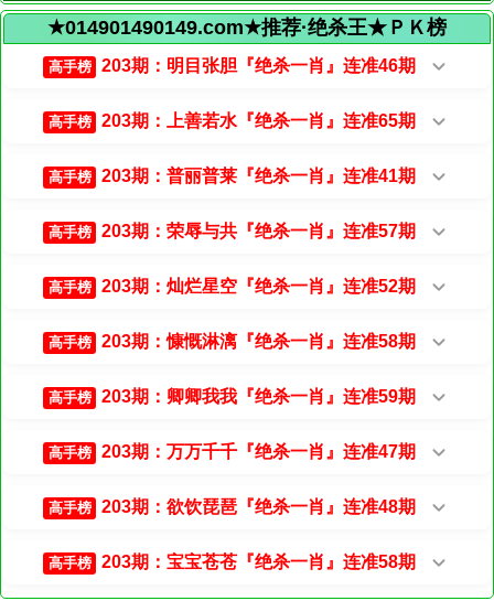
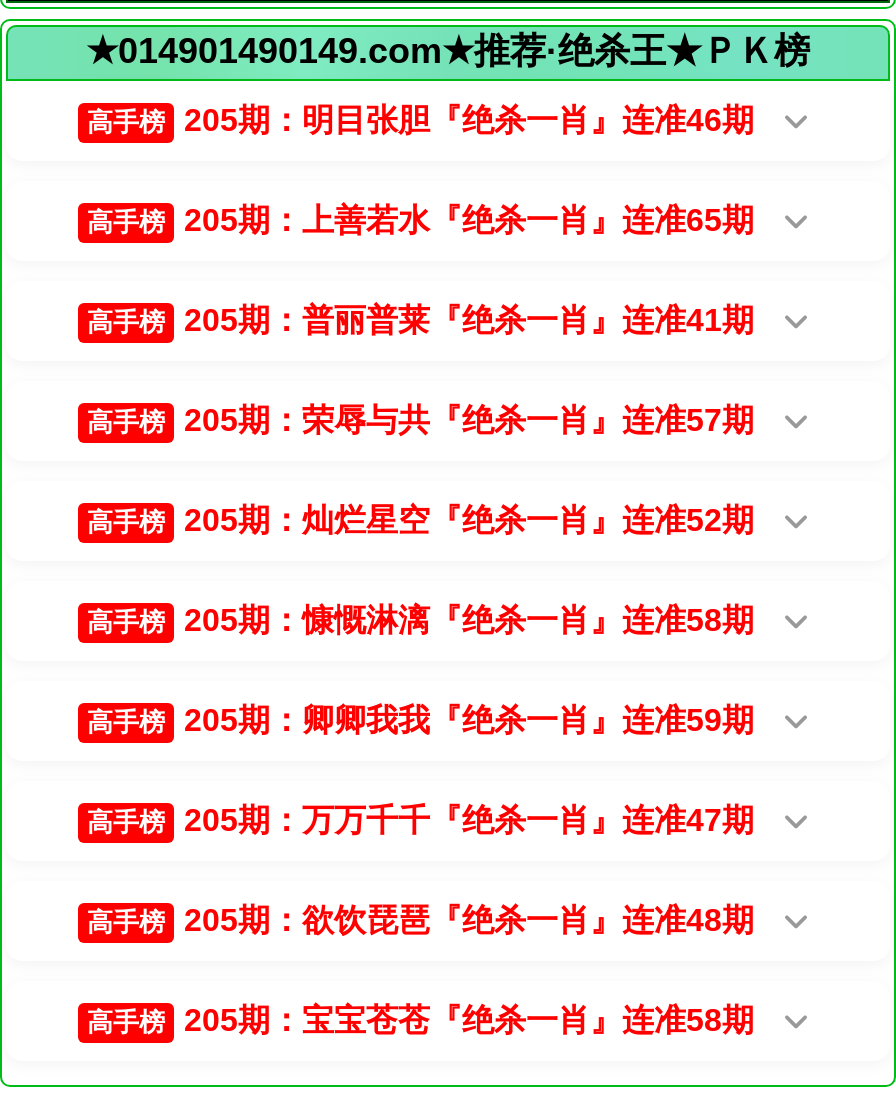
[101,57,416,75] 203期：明目张胆『绝杀一肖』连准46期 -> [184,103,754,137] 205期：明目张胆『绝杀一肖』连准46期
[101,112,416,130] 203期：上善若水『绝杀一肖』连准65期 -> [184,203,754,237] 205期：上善若水『绝杀一肖』连准65期
[101,167,416,186] 203期：普丽普莱『绝杀一肖』连准41期 -> [184,303,754,337] 205期：普丽普莱『绝杀一肖』连准41期
[101,222,416,241] 203期：荣辱与共『绝杀一肖』连准57期 -> [184,403,754,437] 205期：荣辱与共『绝杀一肖』连准57期
[101,277,416,296] 203期：灿烂星空『绝杀一肖』连准52期 -> [184,503,754,537] 205期：灿烂星空『绝杀一肖』连准52期
[101,332,416,351] 203期：慷慨淋漓『绝杀一肖』连准58期 -> [184,603,754,637] 205期：慷慨淋漓『绝杀一肖』连准58期
[101,387,416,406] 203期：卿卿我我『绝杀一肖』连准59期 -> [184,703,754,737] 205期：卿卿我我『绝杀一肖』连准59期
[101,443,416,461] 203期：万万千千『绝杀一肖』连准47期 -> [184,803,754,837] 205期：万万千千『绝杀一肖』连准47期
[101,498,416,516] 203期：欲饮琵琶『绝杀一肖』连准48期 -> [184,903,754,937] 205期：欲饮琵琶『绝杀一肖』连准48期
[101,553,416,572] 203期：宝宝苍苍『绝杀一肖』连准58期 -> [184,1003,754,1037] 205期：宝宝苍苍『绝杀一肖』连准58期

